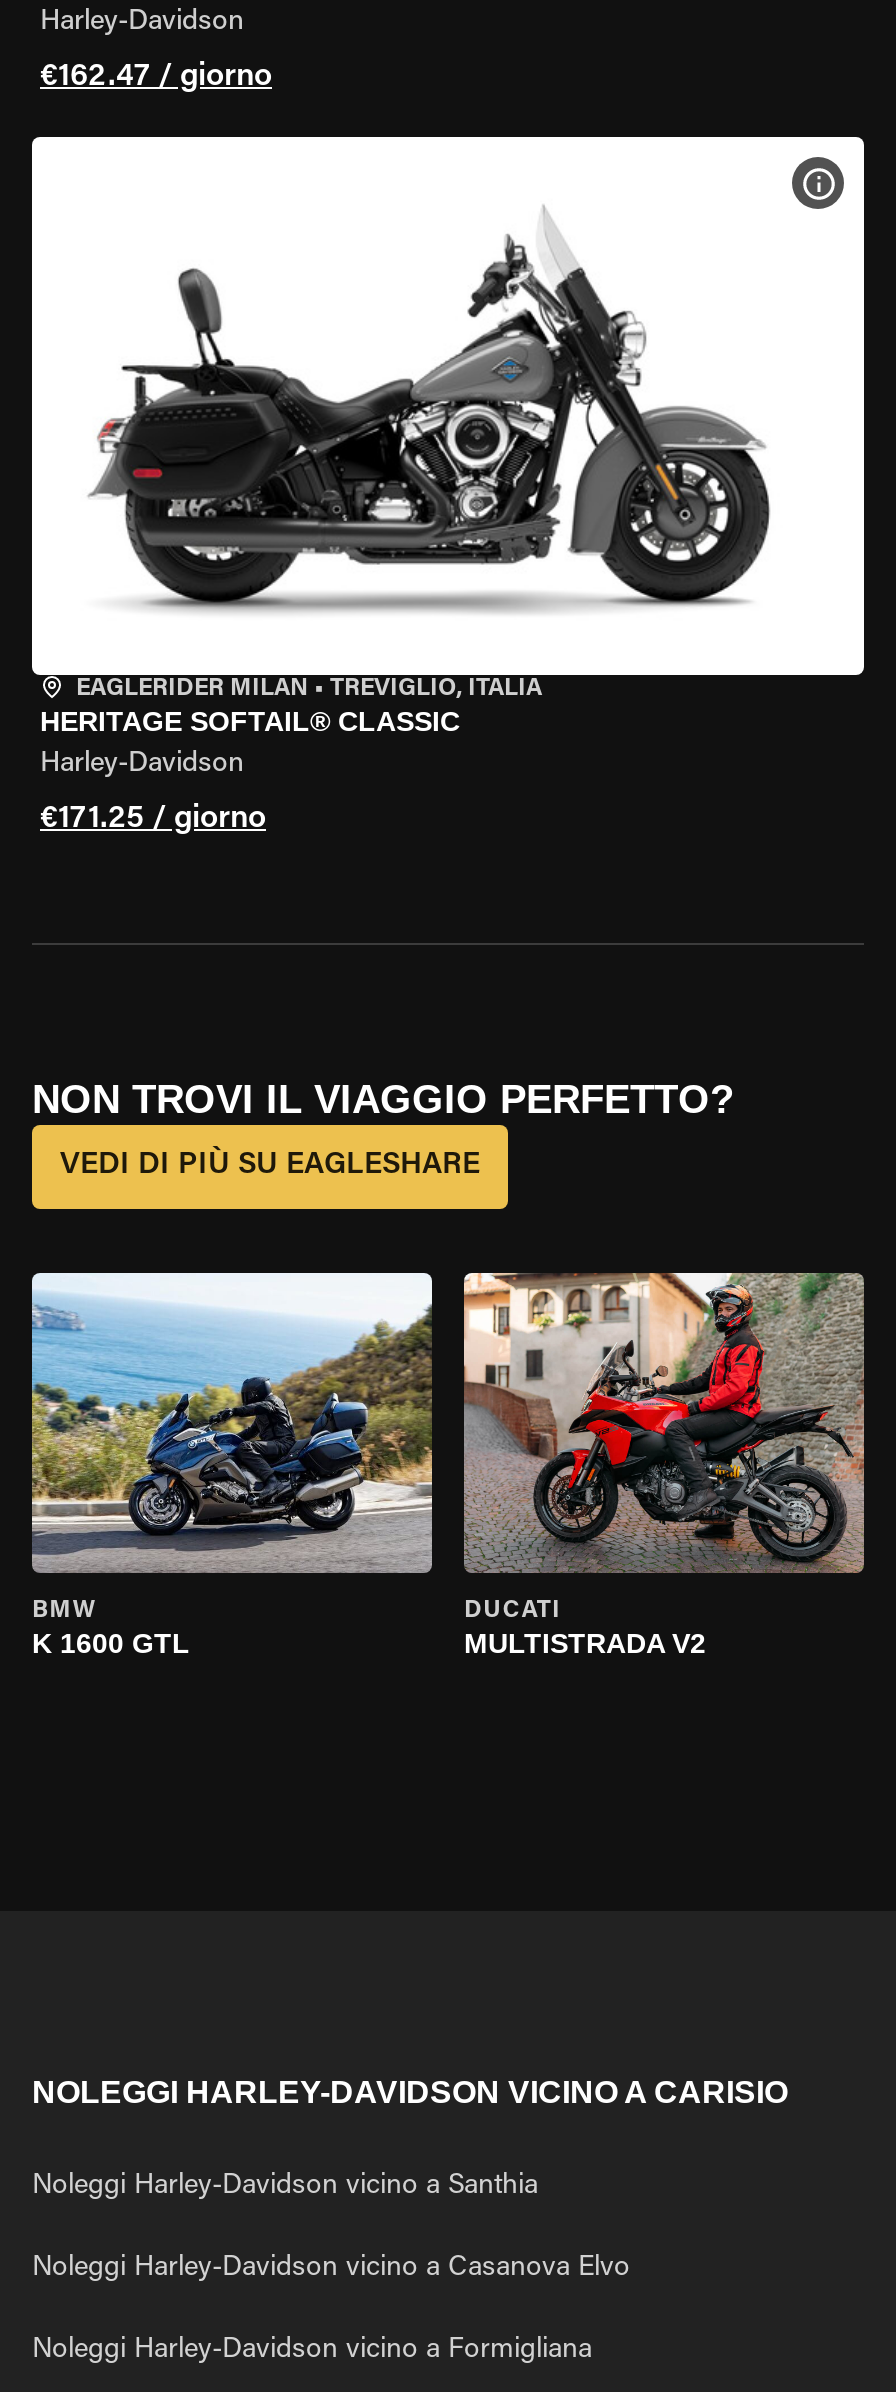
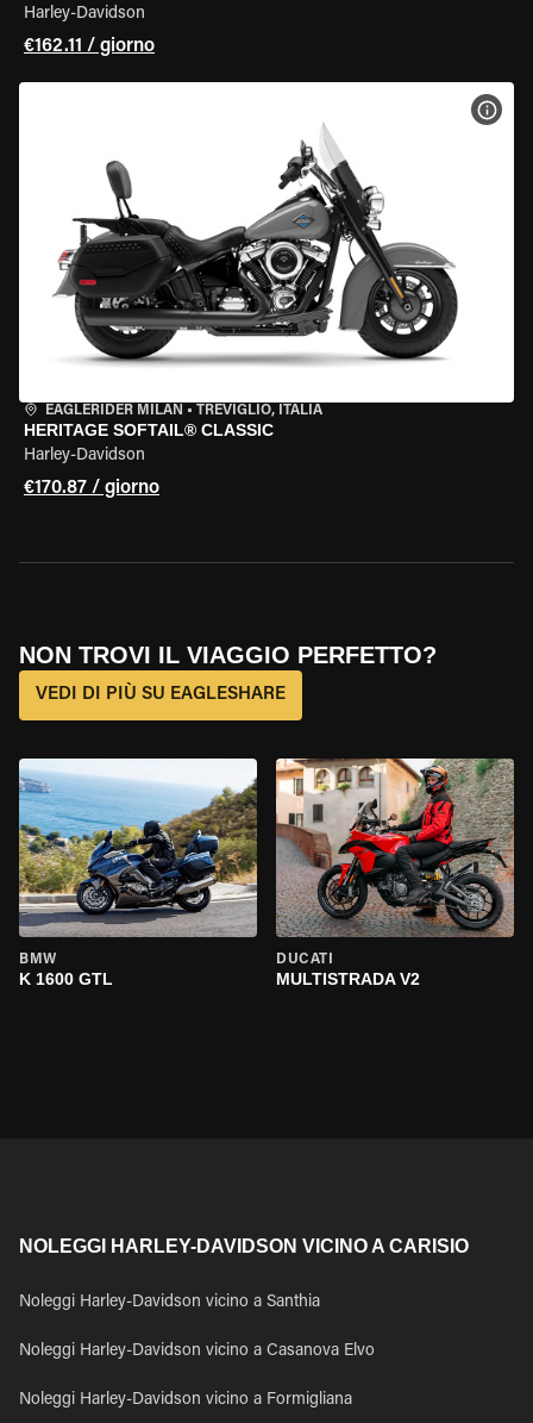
[40,61,272,93] €162.47 / giorno -> [24,37,155,56] €162.11 / giorno
[40,803,266,835] €171.25 / giorno -> [24,479,159,498] €170.87 / giorno

